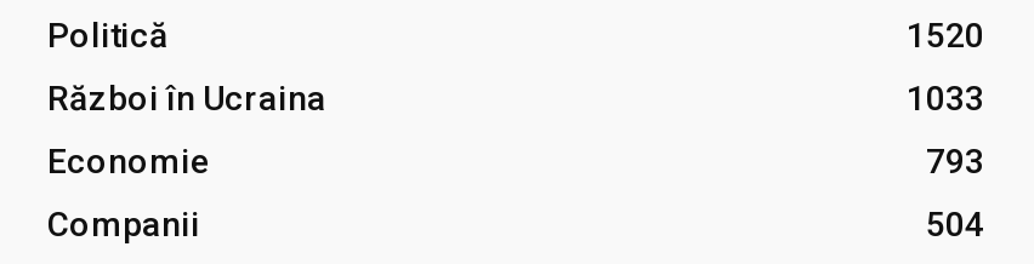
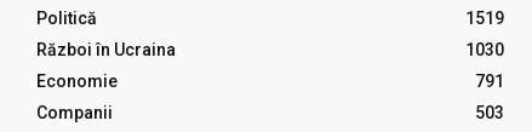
[907,17,984,55] 1520 -> [465,8,504,28] 1519
[907,80,984,118] 1033 -> [465,40,504,59] 1030
[926,143,984,181] 793 -> [475,71,504,91] 791
[926,206,984,244] 504 -> [475,103,504,122] 503

